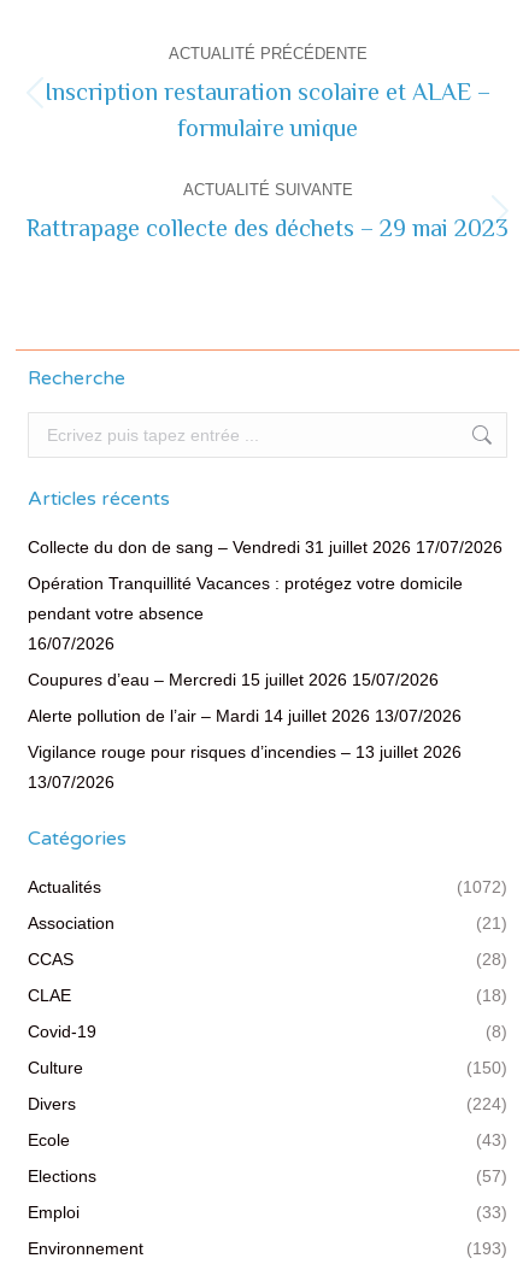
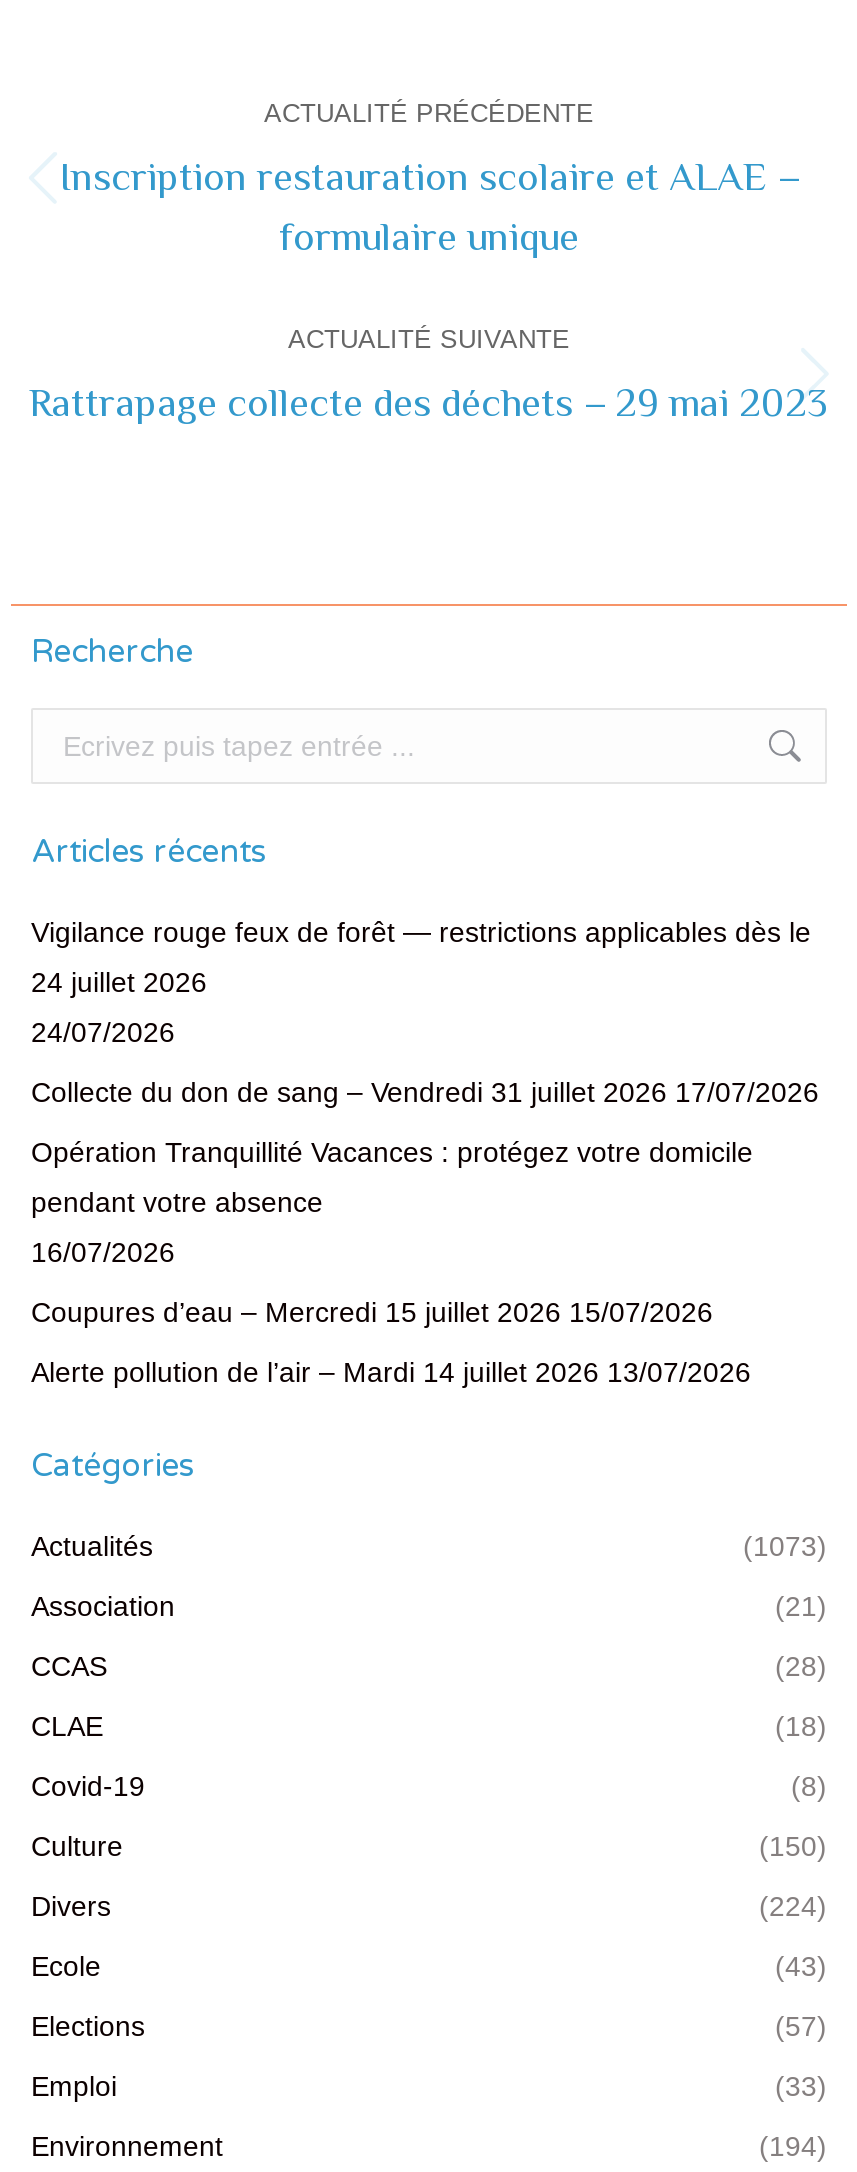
none -> [31,916,811,1048] Vigilance rouge feux de forêt — restrictions applicables dès le | 24 juillet 2026 | 24/07/2026
moved [28,538,503,725] -> [31,1076,819,1388]: Collecte du don de sang – Vendredi 31 juillet 2026 17/07/2026 | Opération Tranquillité Vacances : protégez votre domicile | pendant votre absence | 16/07/2026 | Coupures d’eau – Mercredi 15 juillet 2026 15/07/2026 | Alerte pollution de l’air – Mardi 14 juillet 2026 13/07/2026
[28,742,462,792] Vigilance rouge pour risques d’incendies – 13 juillet 2026 | 13/07/2026 -> none
[457,877,507,897] (1072) -> [743,1530,827,1562] (1073)
[466,1239,507,1258] (193) -> [759,2130,827,2162] (194)

